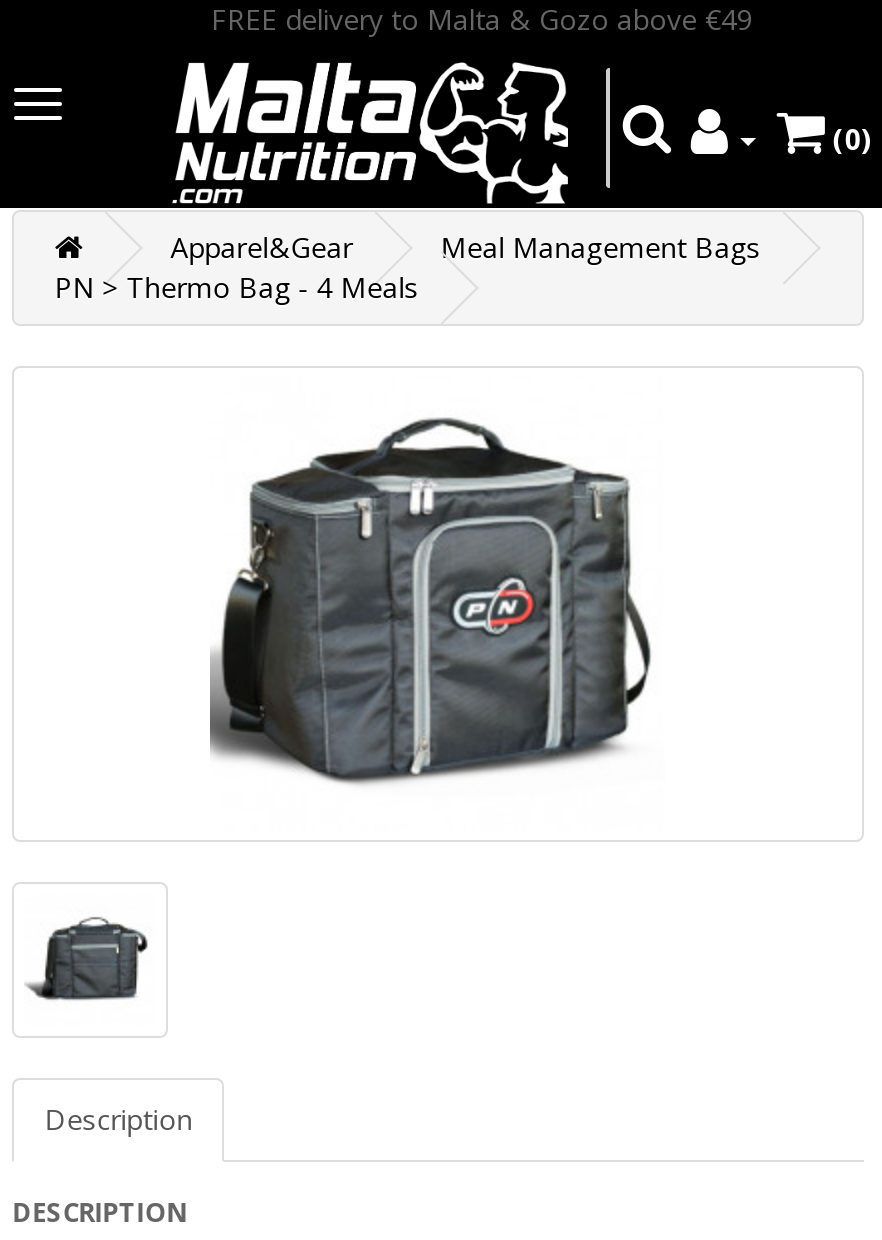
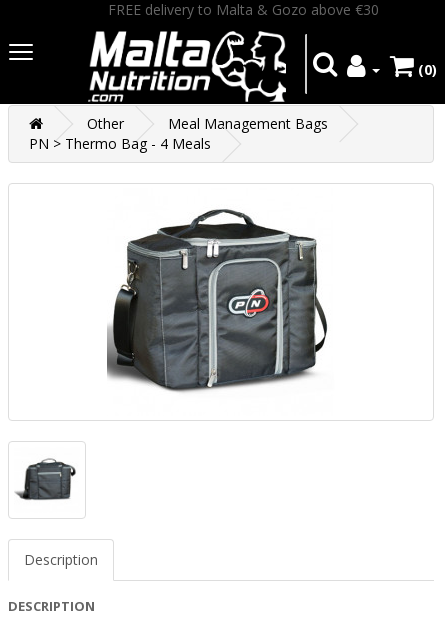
[211,0,753,38] FREE delivery to Malta & Gozo above €49 -> [107,0,378,19] FREE delivery to Malta & Gozo above €30
[170,228,352,266] Apparel&Gear -> [87,114,124,133] Other

